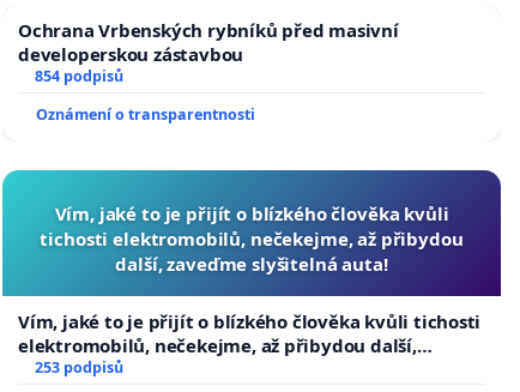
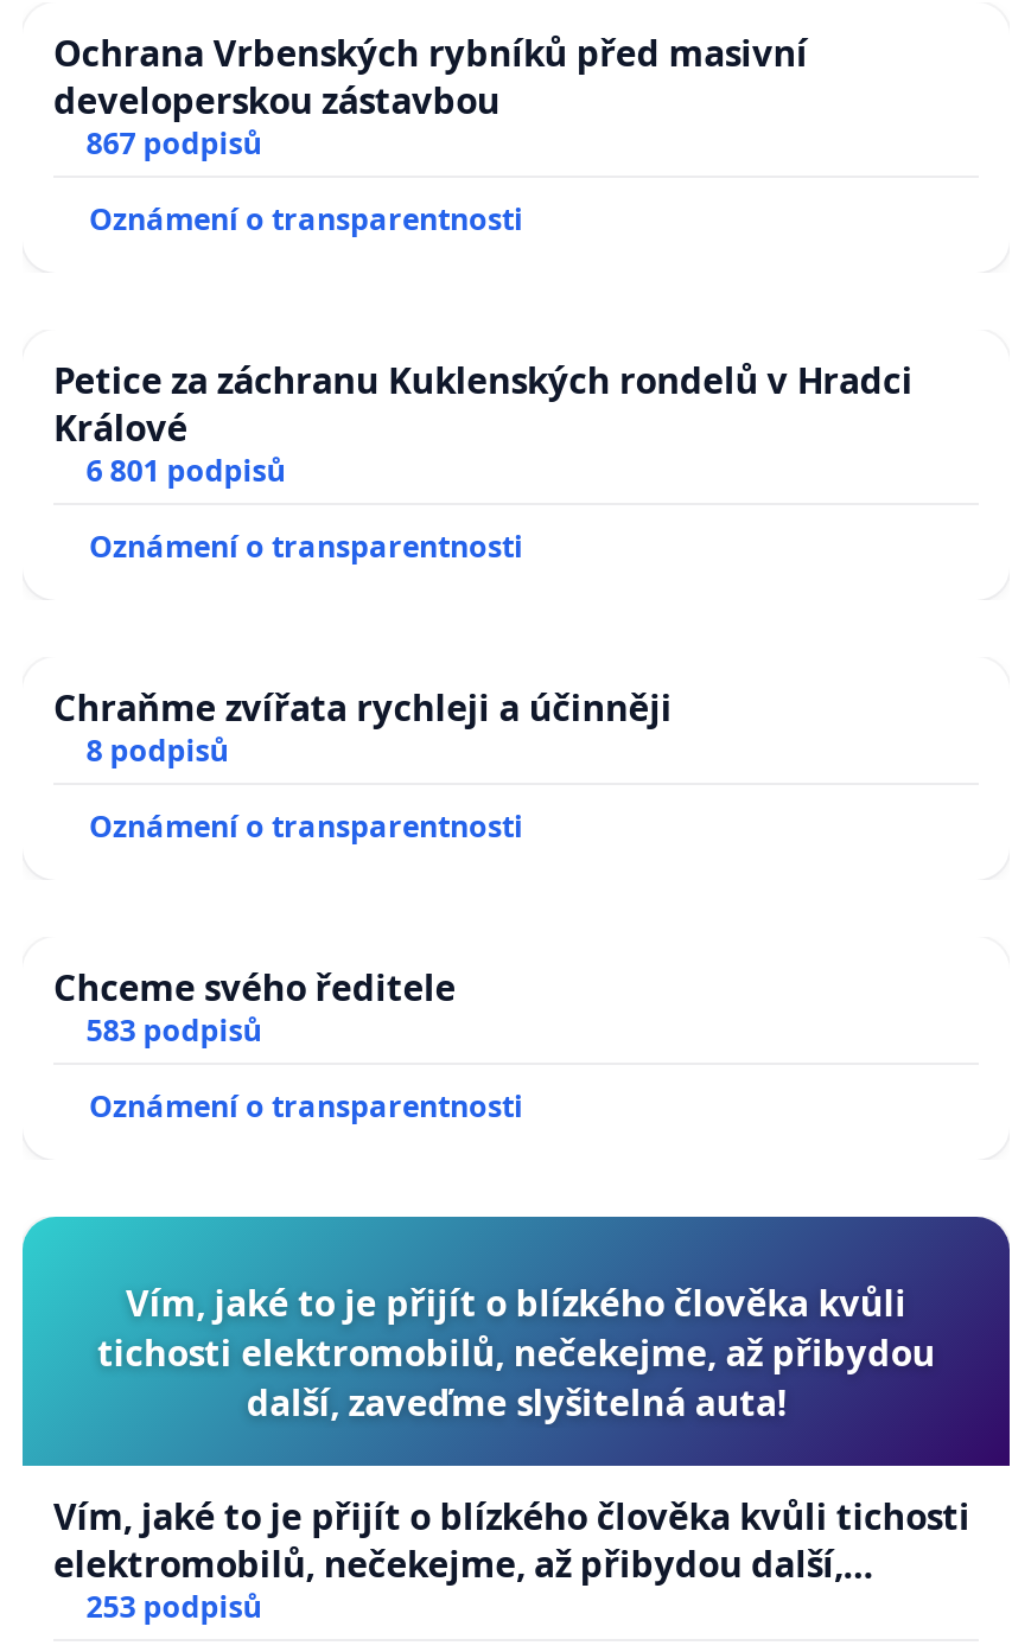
[35,66,123,87] 854 podpisů -> [53,124,913,1051] 867 podpisů | Oznámení o transparentnosti | Petice za záchranu Kuklenských rondelů v Hradci | Králové | 6 801 podpisů | Oznámení o transparentnosti | Chraňme zvířata rychleji a účinněji | 8 podpisů | Oznámení o transparentnosti | Chceme svého ředitele | 583 podpisů

